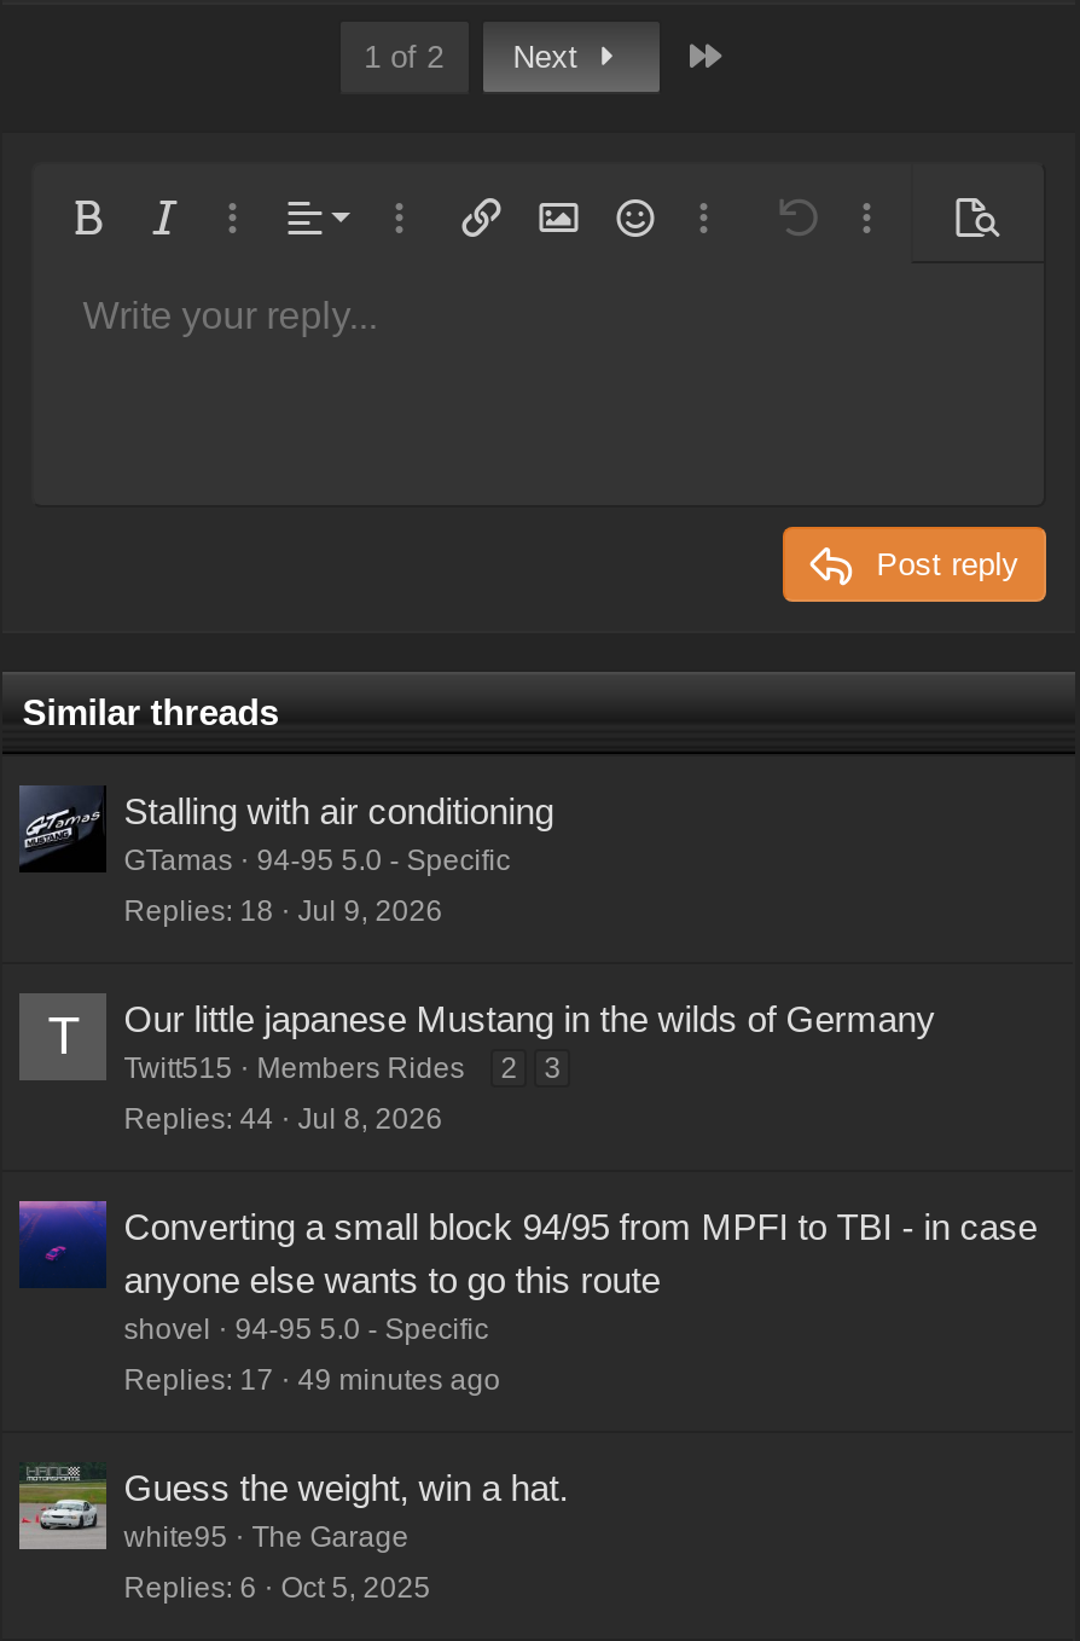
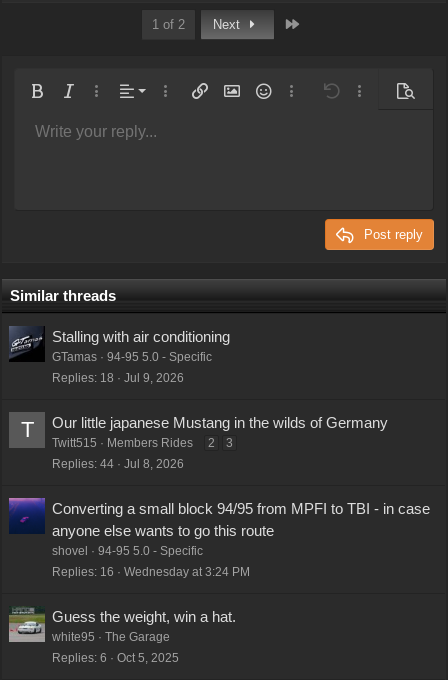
[124,1363,501,1396] Replies 17 | 49 minutes ago -> [52,565,250,579] Replies 16 | Wednesday at 3:24 PM

